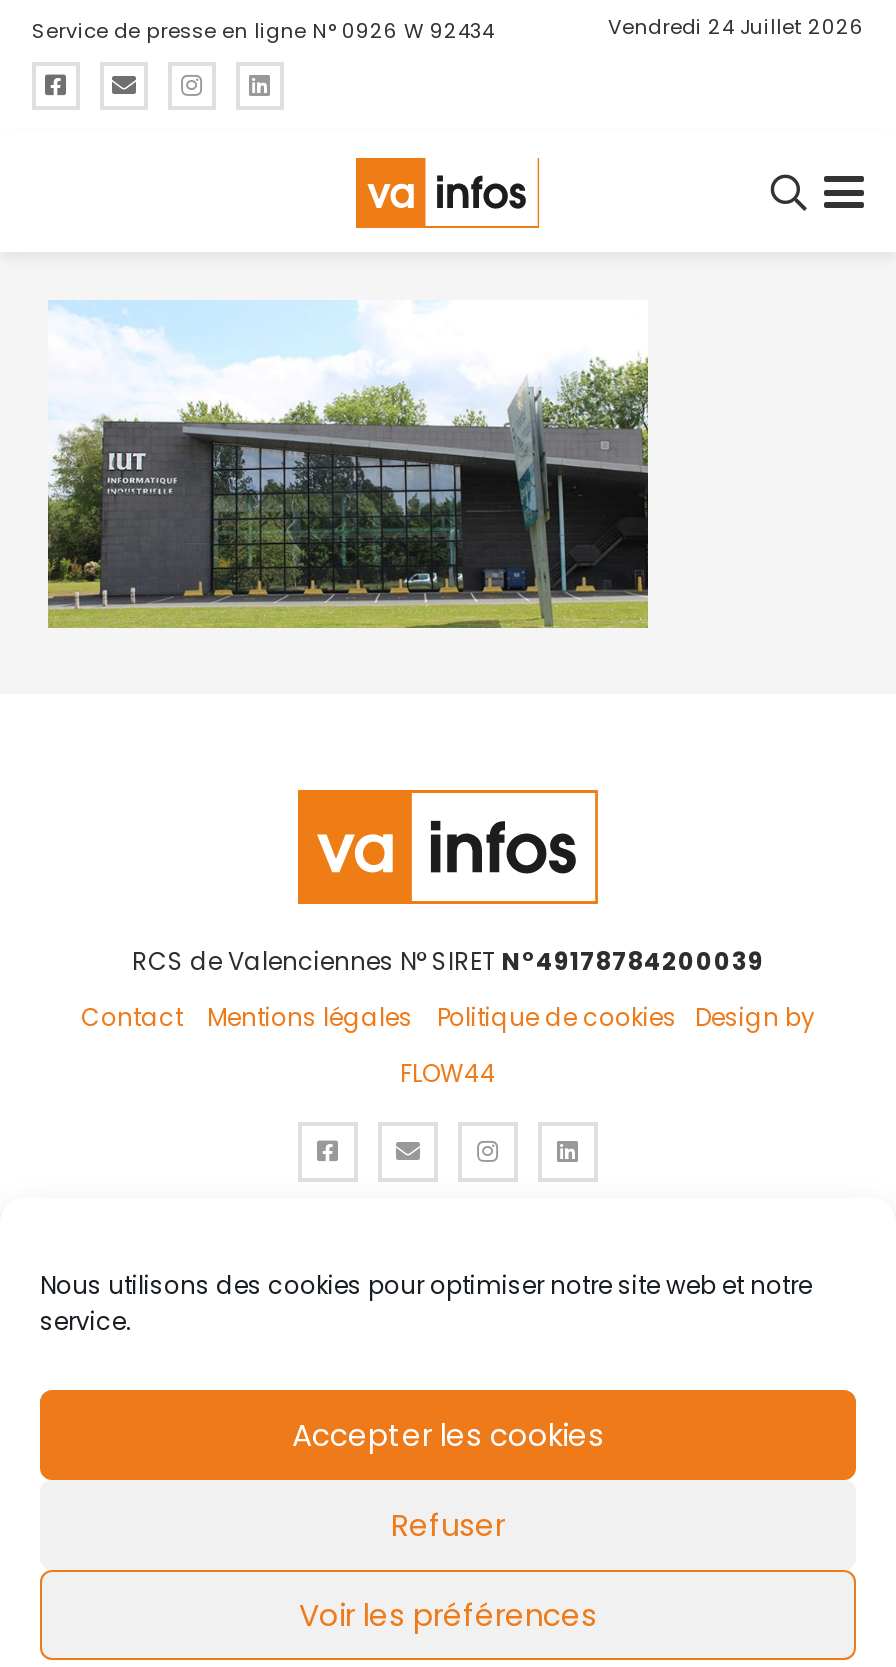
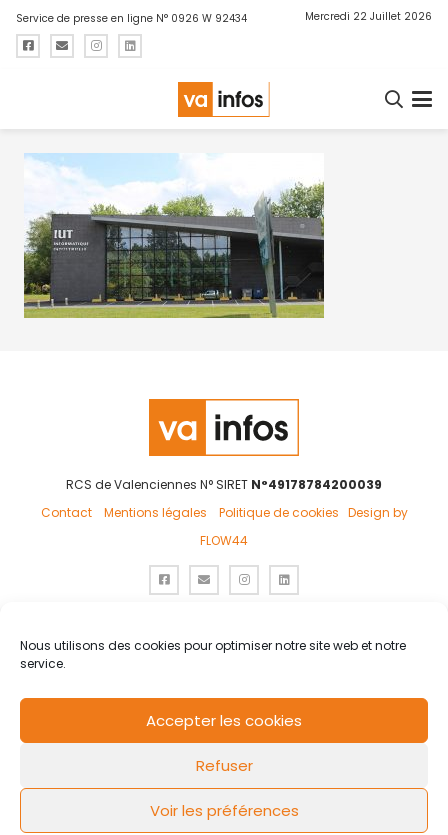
[608,12,864,42] Vendredi 24 Juillet 2026 -> [305,9,432,24] Mercredi 22 Juillet 2026

